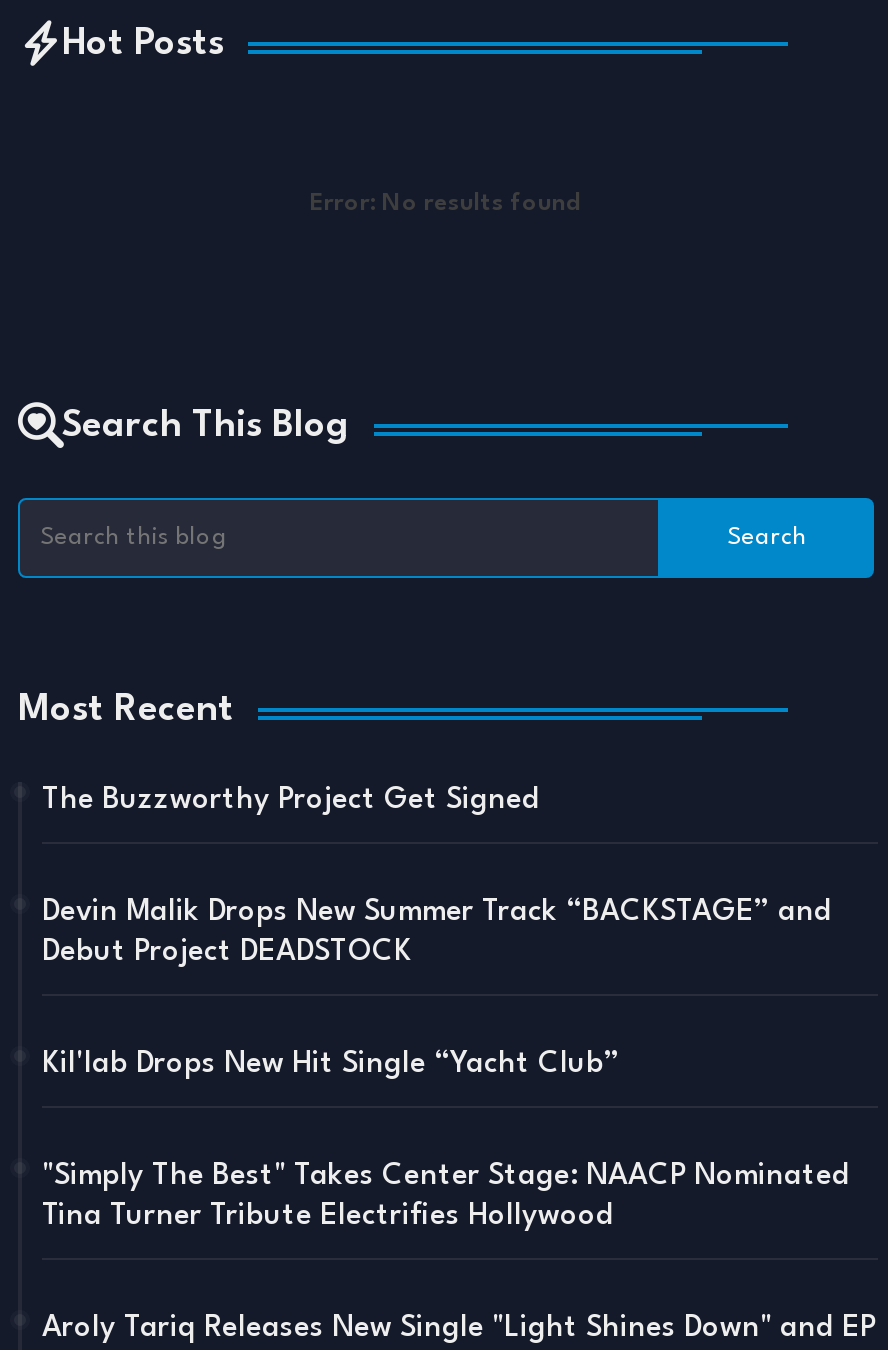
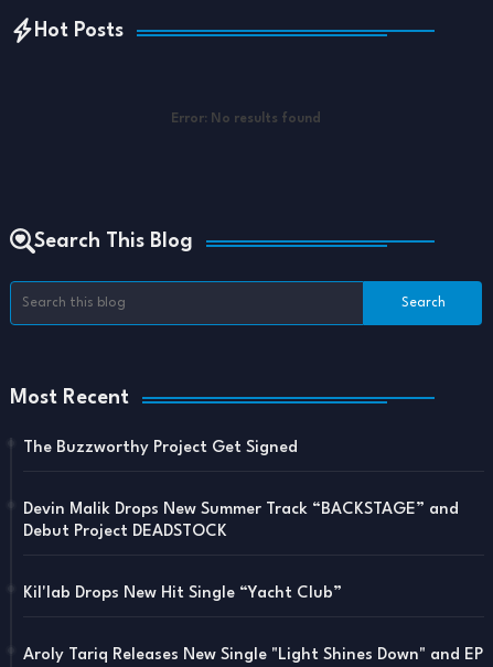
[42,1163,850,1233] "Simply The Best" Takes Center Stage: NAACP Nominated | Tina Turner Tribute Electrifies Hollywood -> none

